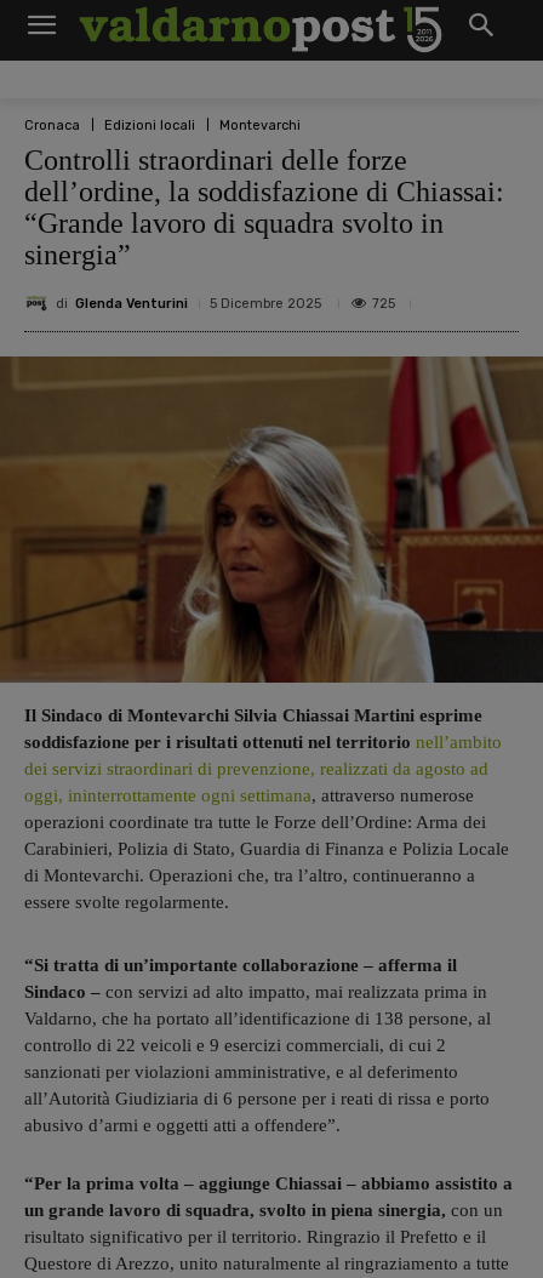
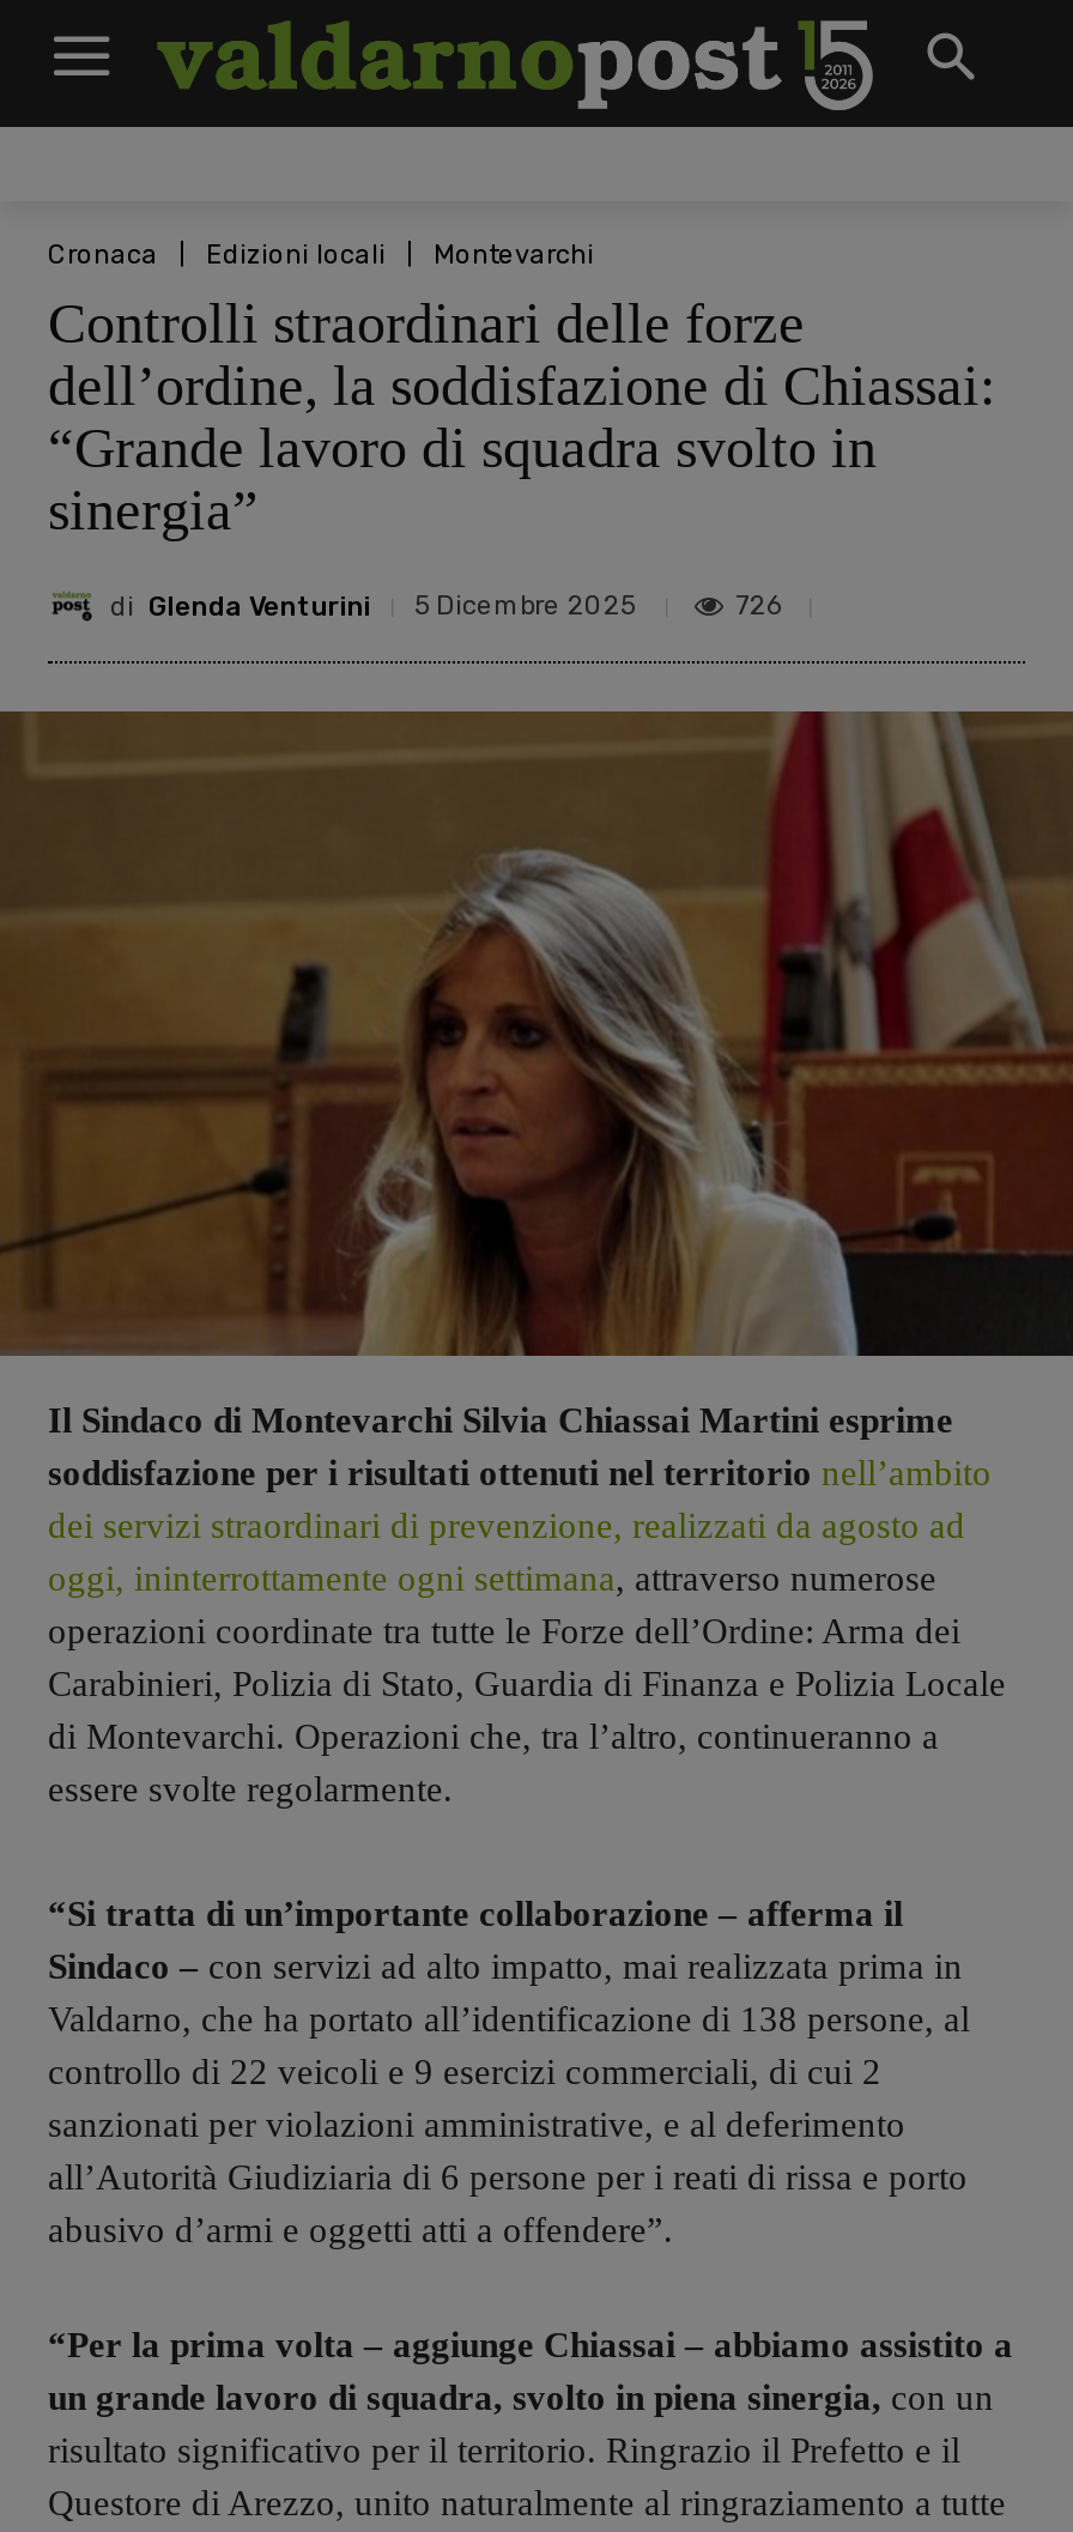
[372,296,395,311] 725 -> [735,591,783,622] 726

